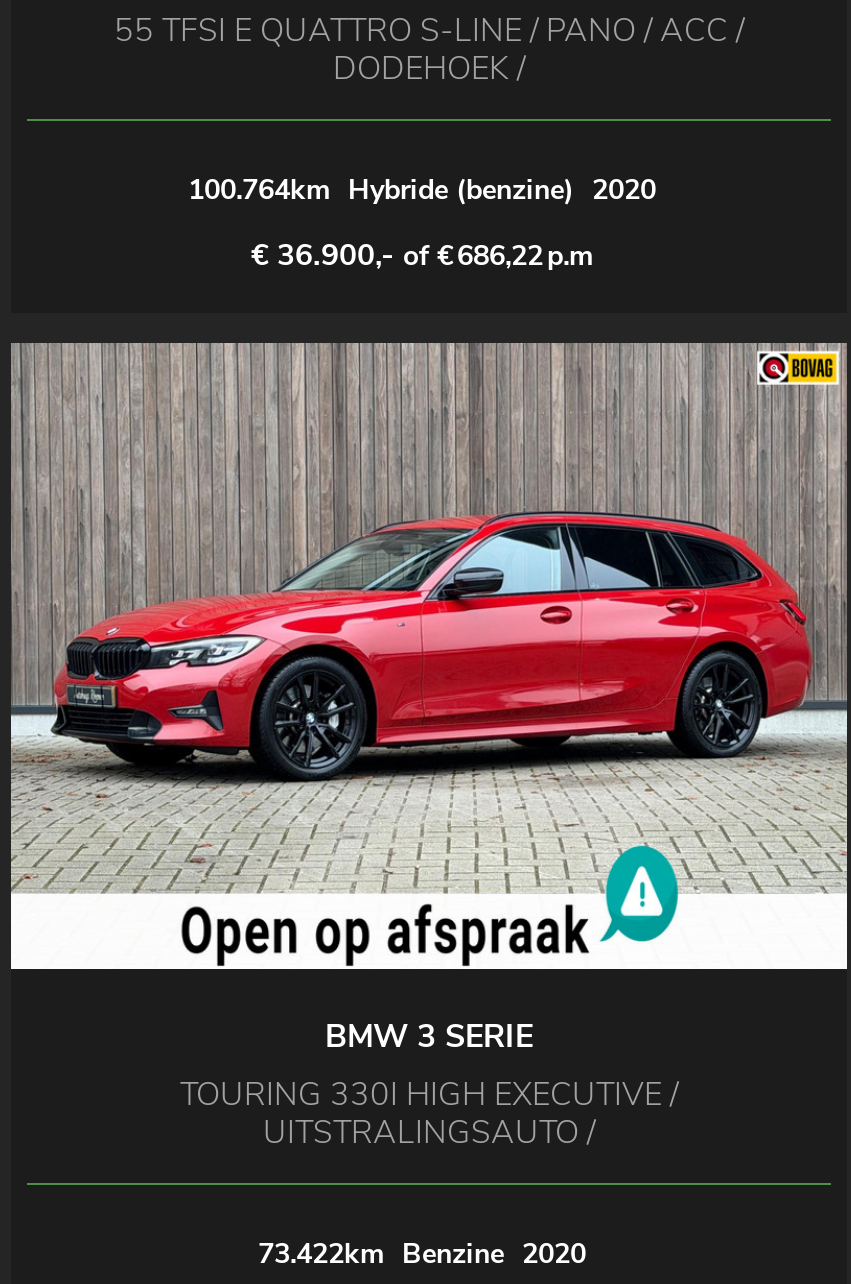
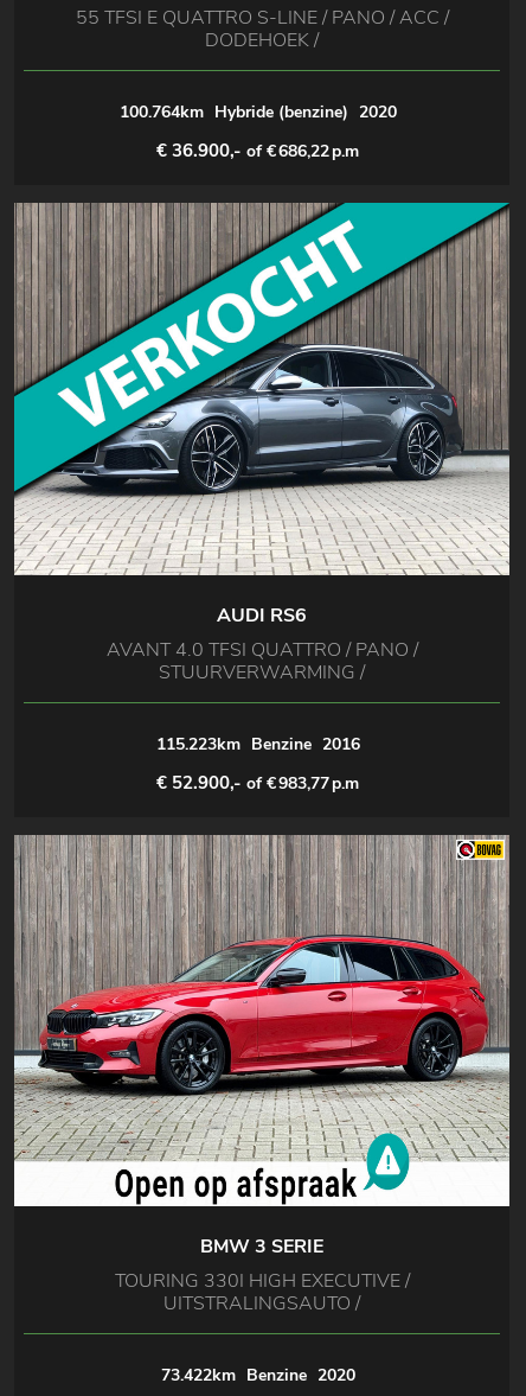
none -> [13,202,509,795] [image] | AUDI RS6 | AVANT 4.0 TFSI QUATTRO / PANO / | STUURVERWARMING / | 115.223km Benzine 2016 | € 52.900,- of € 983,77 p.m

